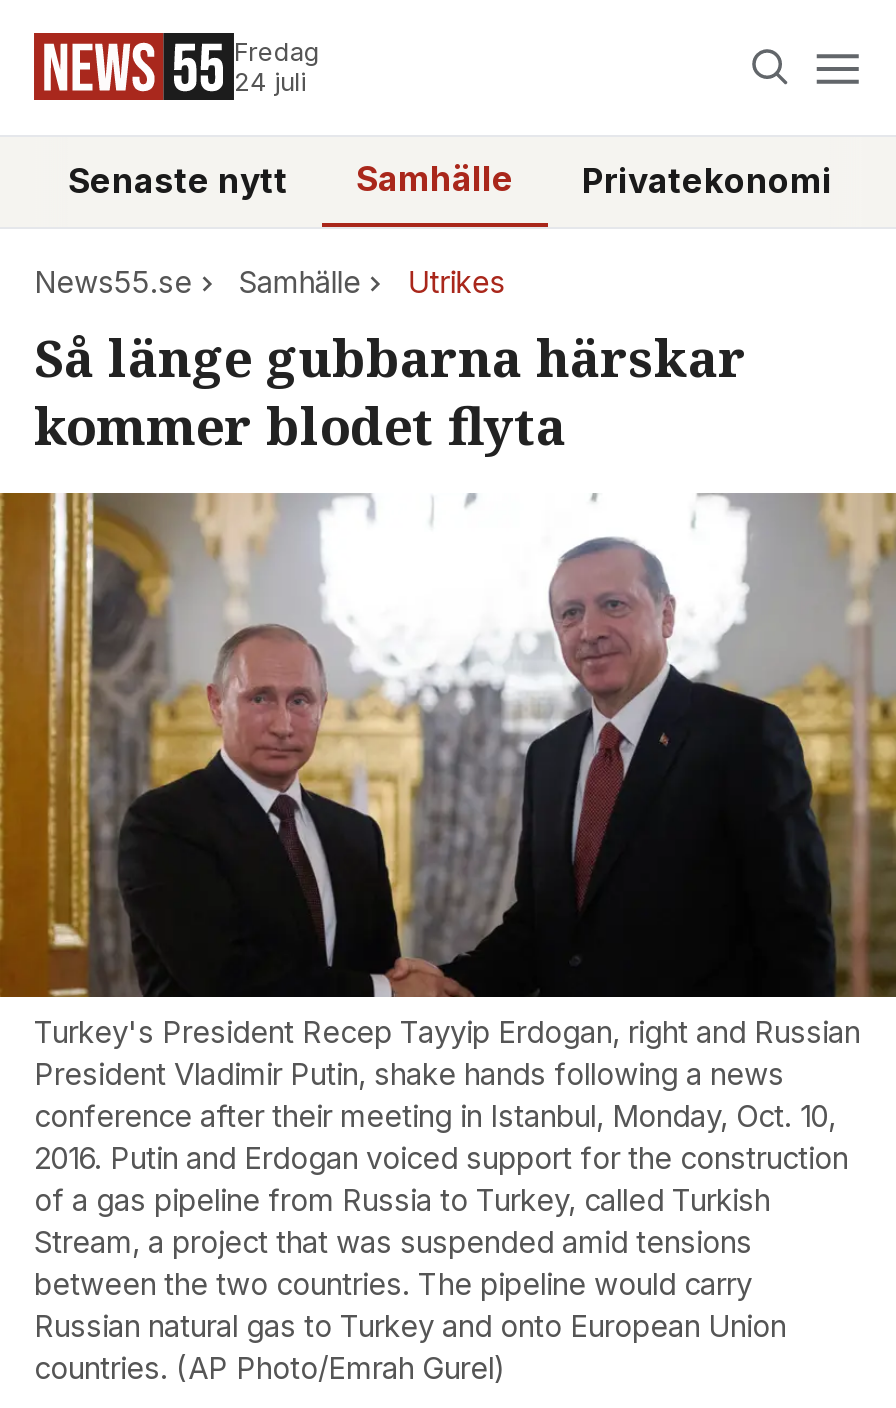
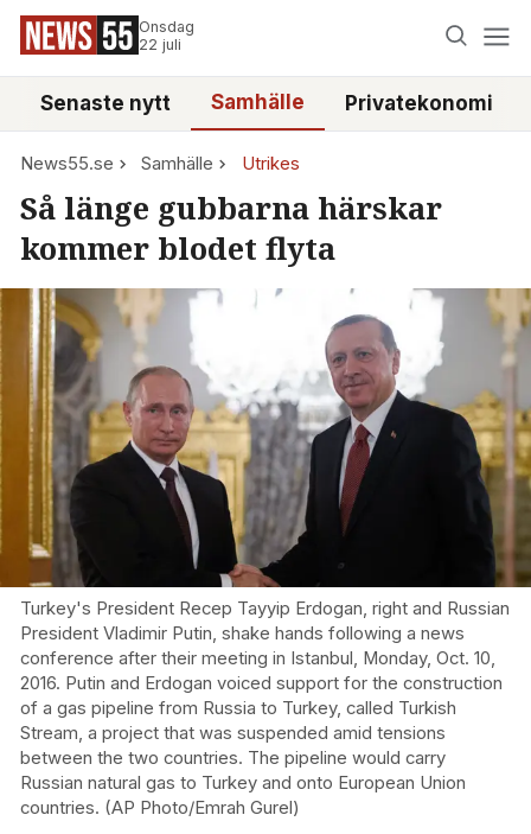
[234,37,320,97] Fredag | 24 juli -> [139,18,194,53] Onsdag | 22 juli

